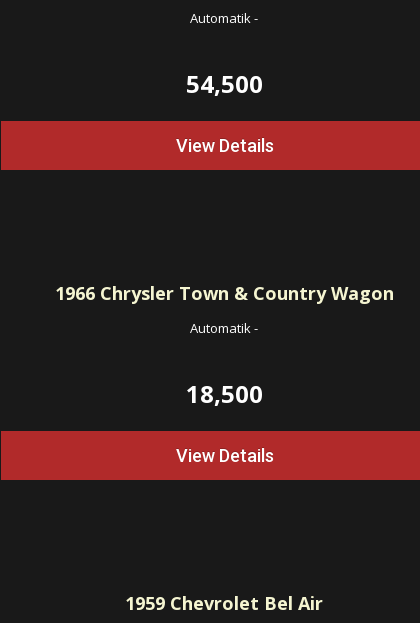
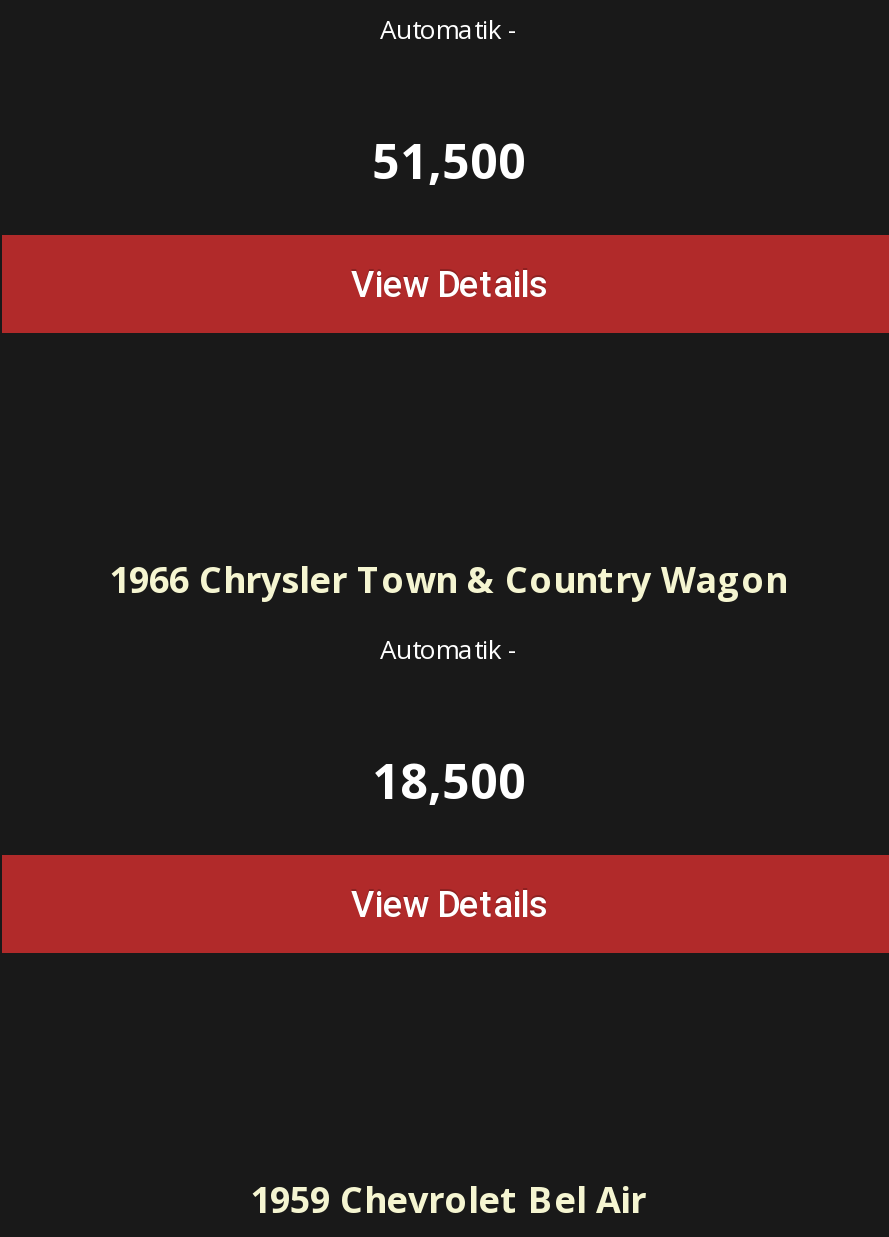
[186,67,263,100] 54,500 -> [372,127,526,193] 51,500

